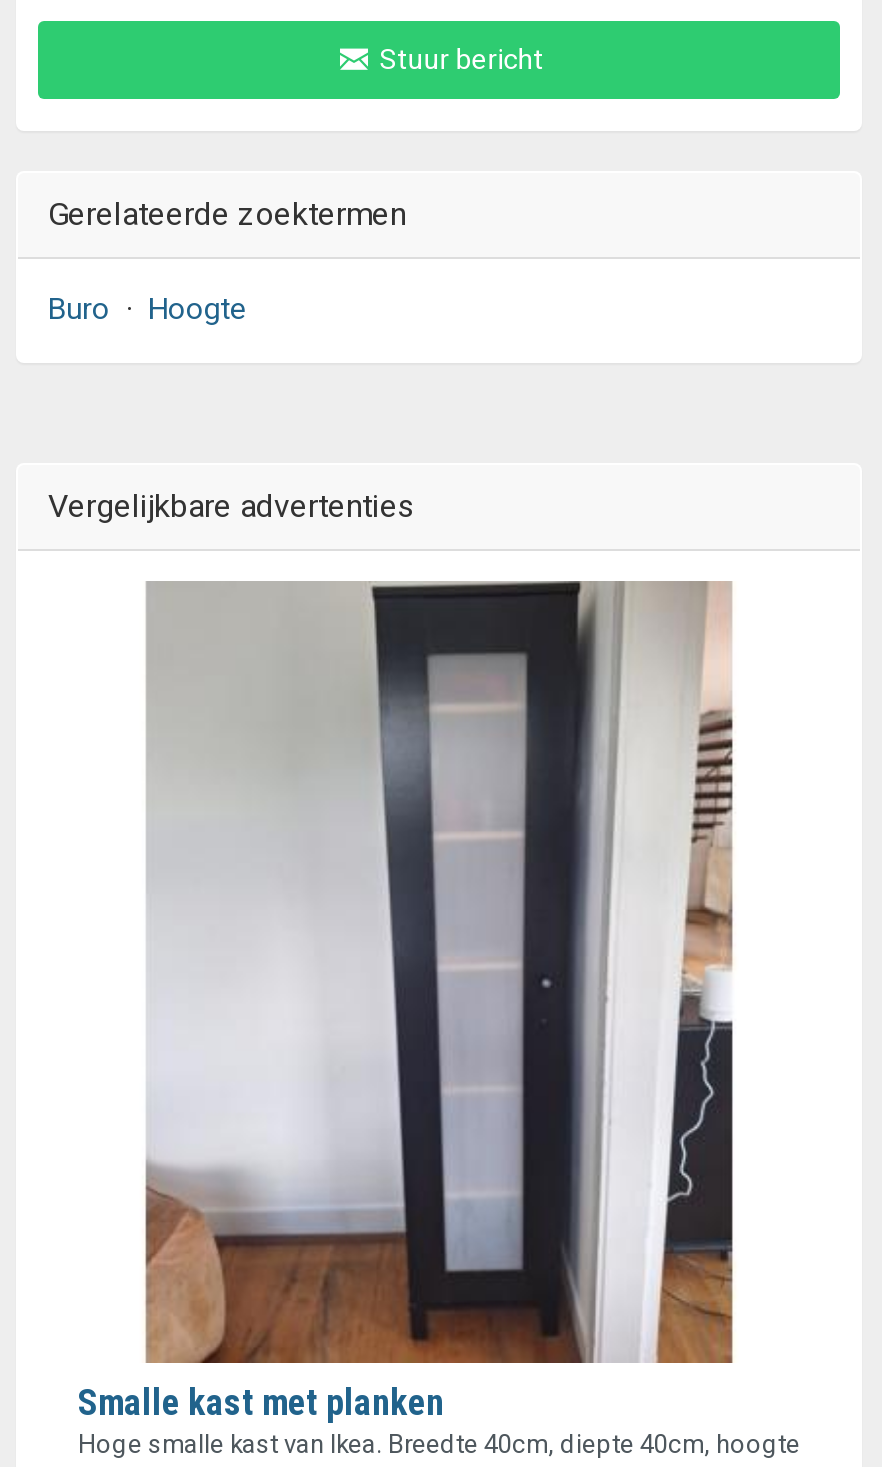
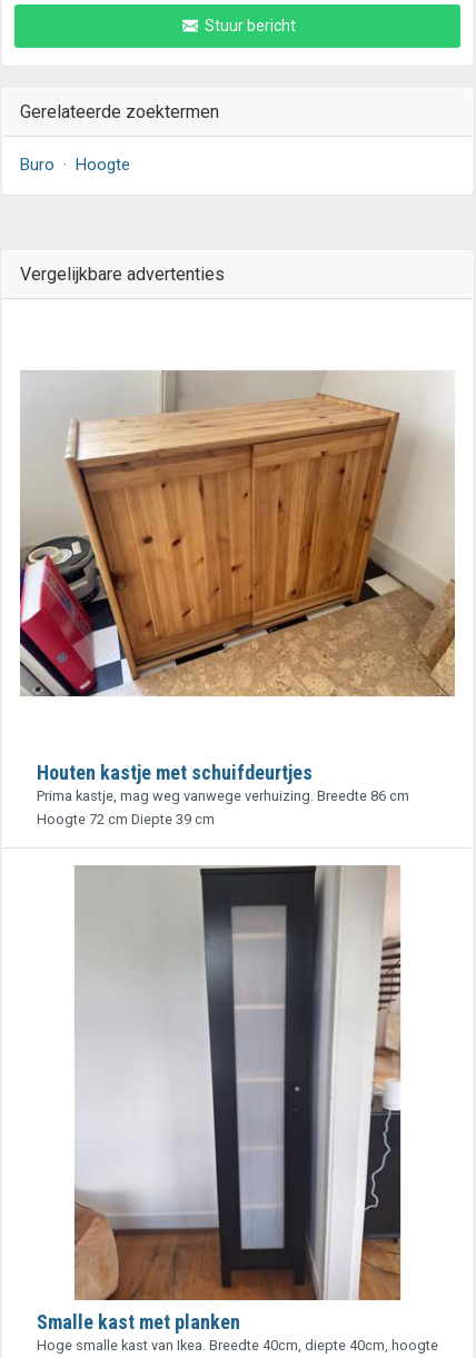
none -> [19,369,456,698] [image]
none -> [37,761,409,827] Houten kastje met schuifdeurtjes | Prima kastje, mag weg vanwege verhuizing. Breedte 86 cm | Hoogte 72 cm Diepte 39 cm

